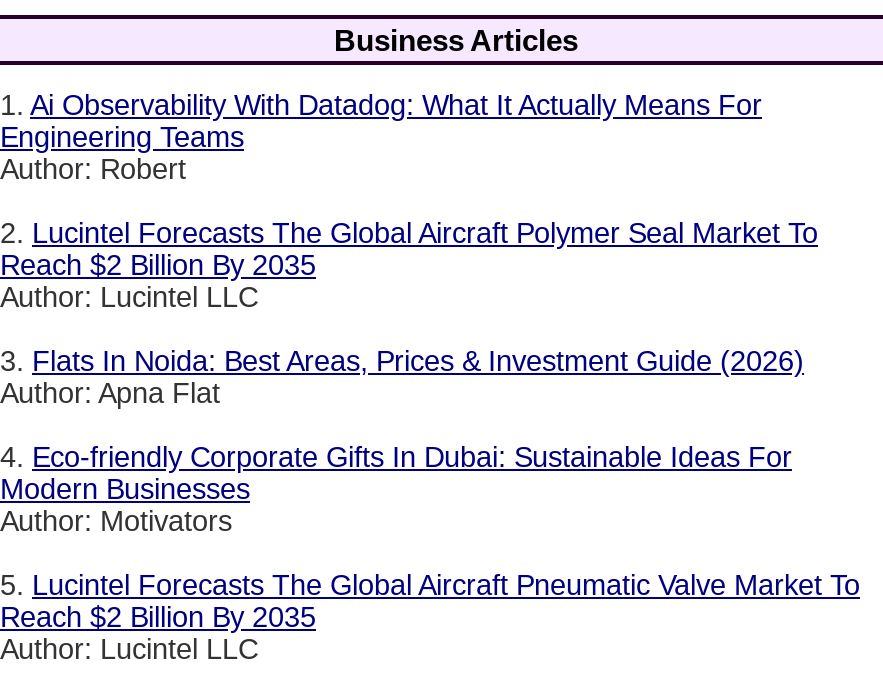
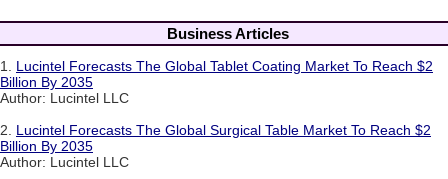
[0,89,818,281] 1. Ai Observability With Datadog: What It Actually Means For | Engineering Teams | Author: Robert | 2. Lucintel Forecasts The Global Aircraft Polymer Seal Market To | Reach $2 Billion By 2035 -> [0,58,433,90] 1. Lucintel Forecasts The Global Tablet Coating Market To Reach $2 | Billion By 2035
[0,345,860,633] 3. Flats In Noida: Best Areas, Prices & Investment Guide (2026) | Author: Apna Flat | 4. Eco-friendly Corporate Gifts In Dubai: Sustainable Ideas For | Modern Businesses | Author: Motivators | 5. Lucintel Forecasts The Global Aircraft Pneumatic Valve Market To | Reach $2 Billion By 2035 -> [0,122,431,154] 2. Lucintel Forecasts The Global Surgical Table Market To Reach $2 | Billion By 2035

